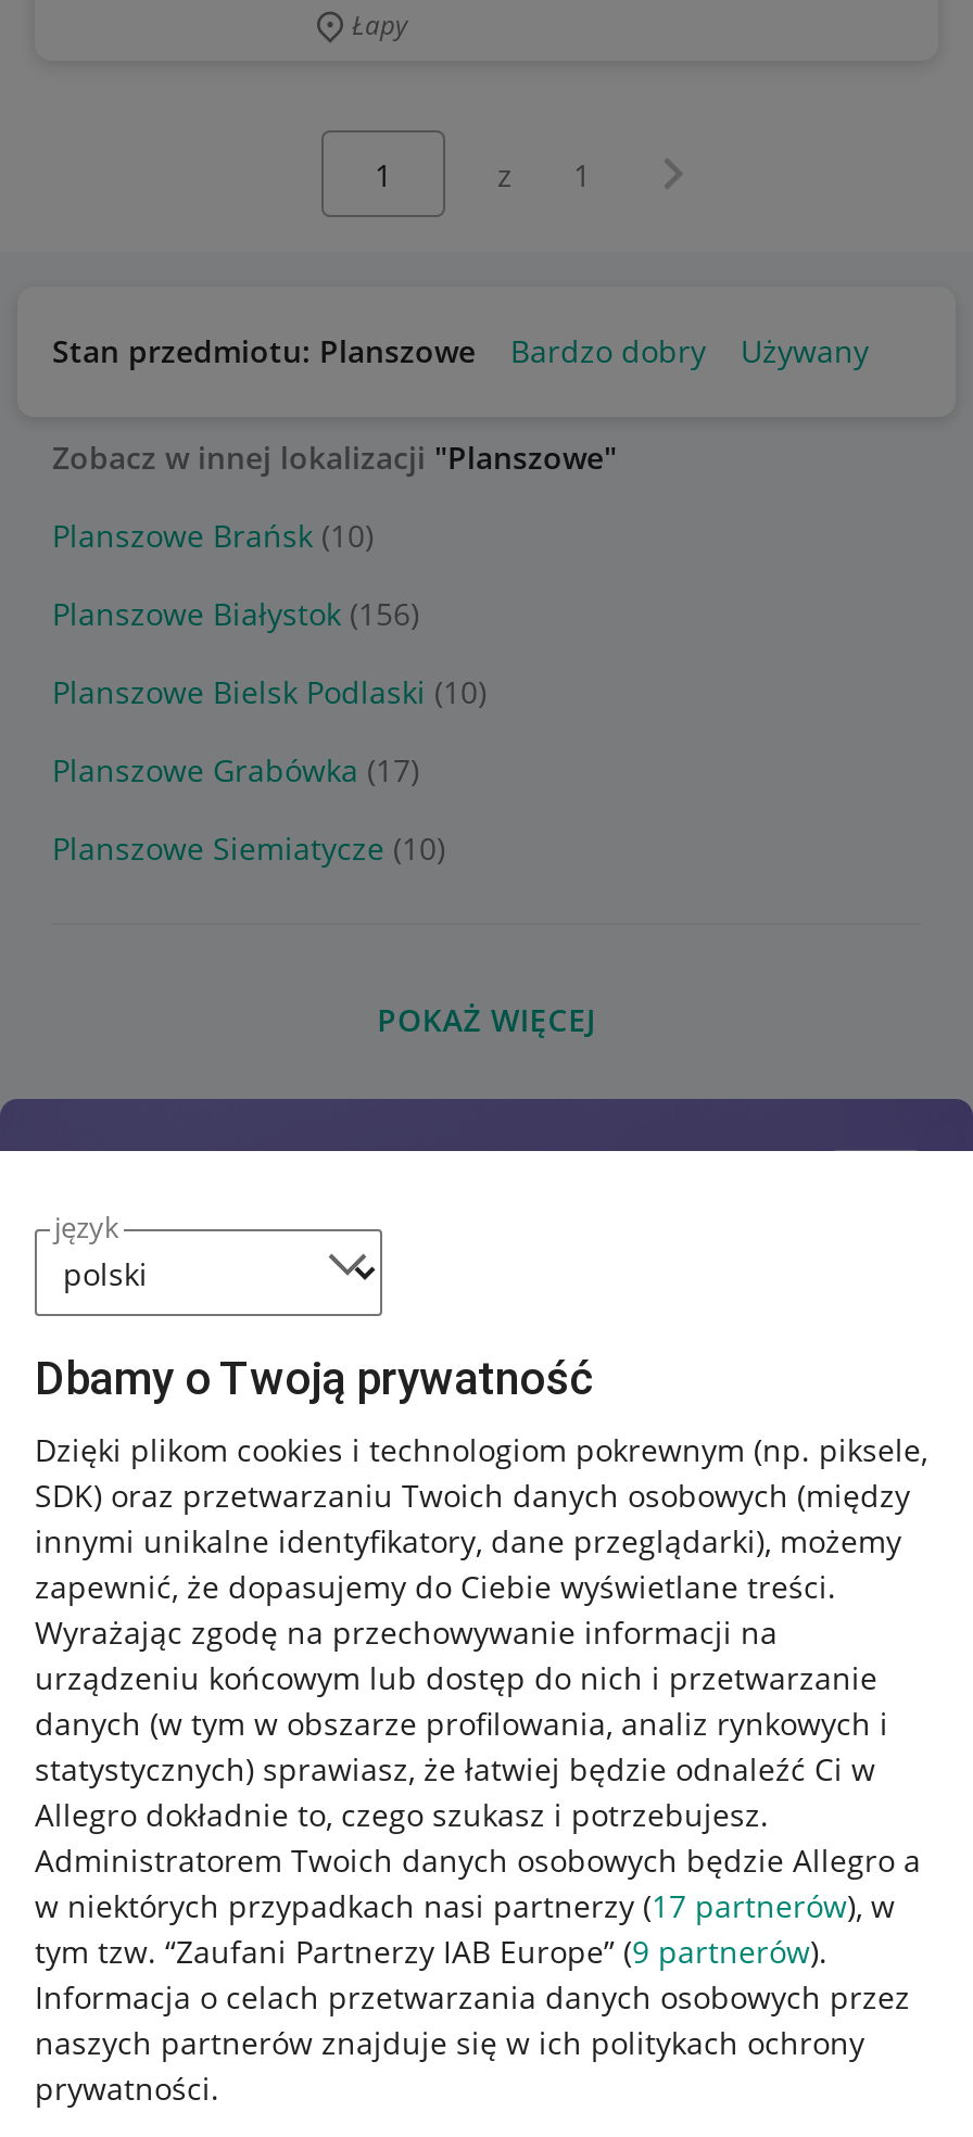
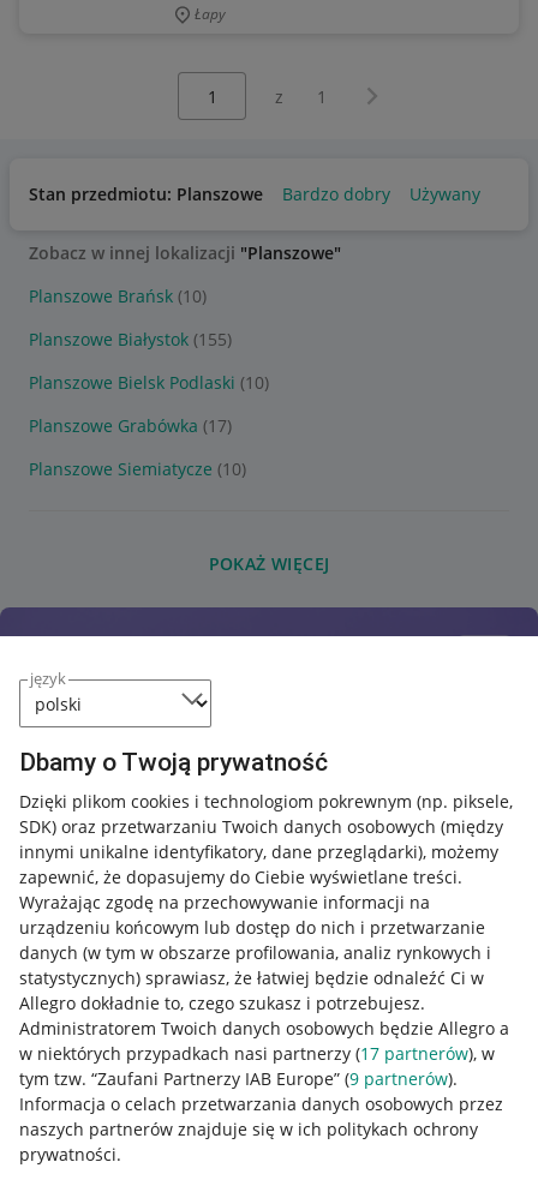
[52,593,419,634] Planszowe Białystok (156) -> [29,328,232,351] Planszowe Białystok (155)

